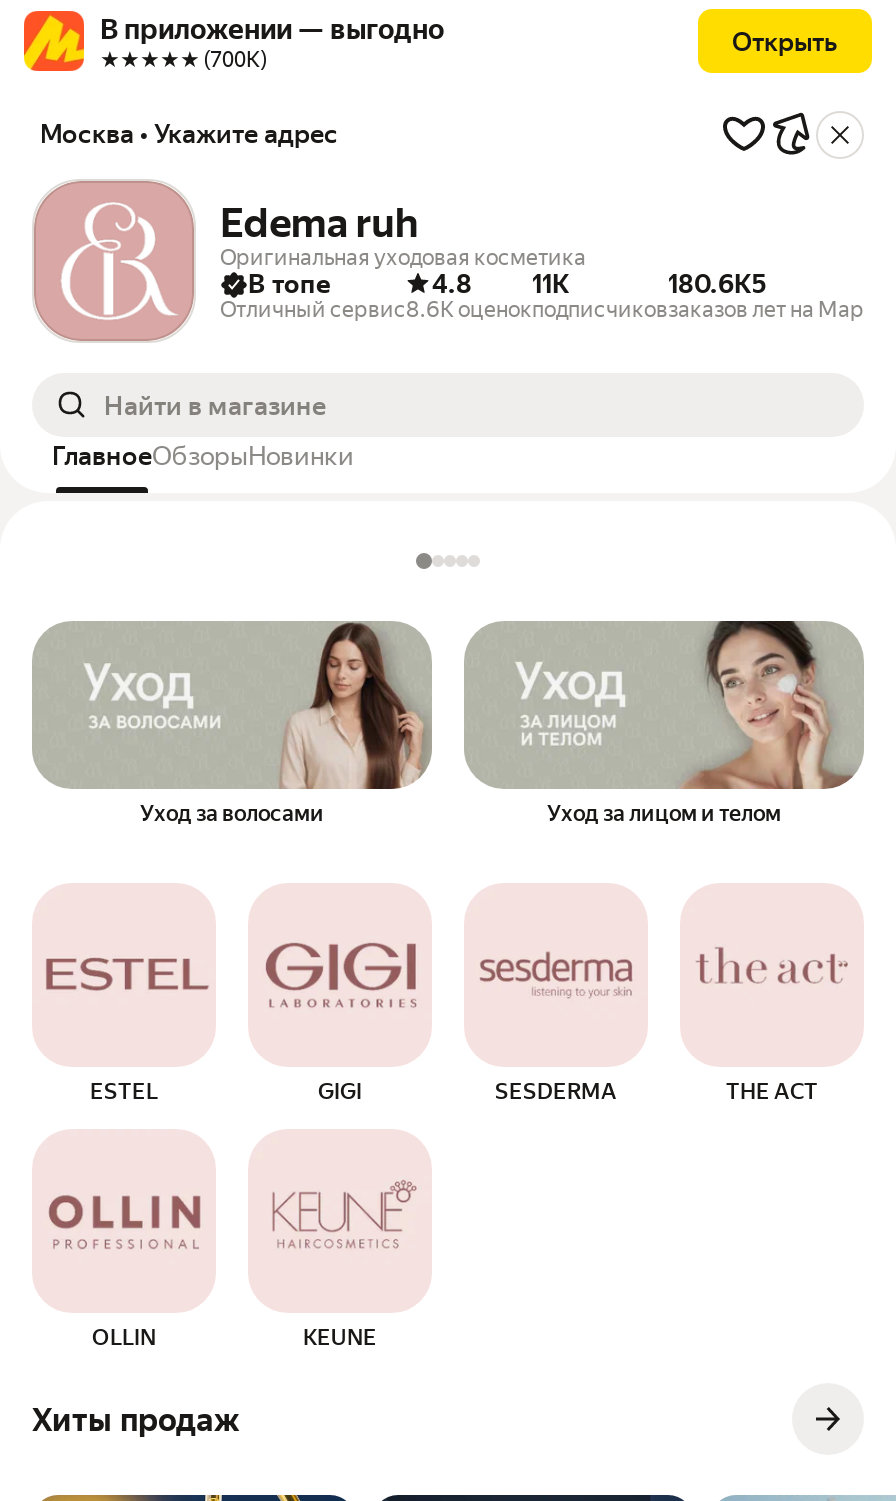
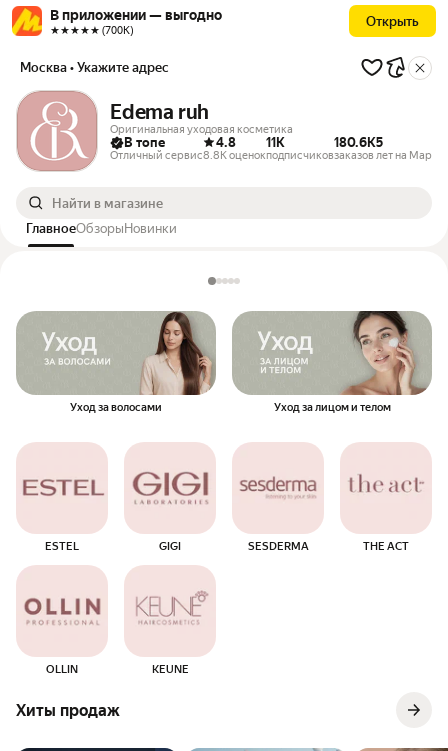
[406,296,532,322] 8.6K оценок -> [203,148,266,161] 8.8K оценок

